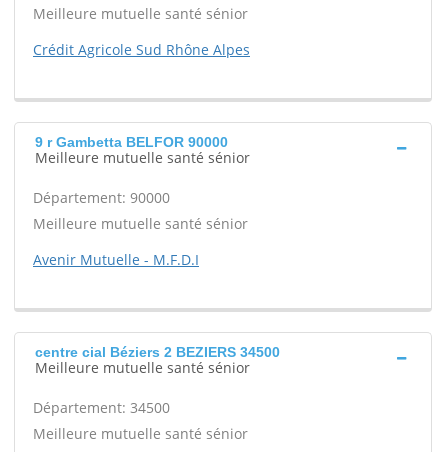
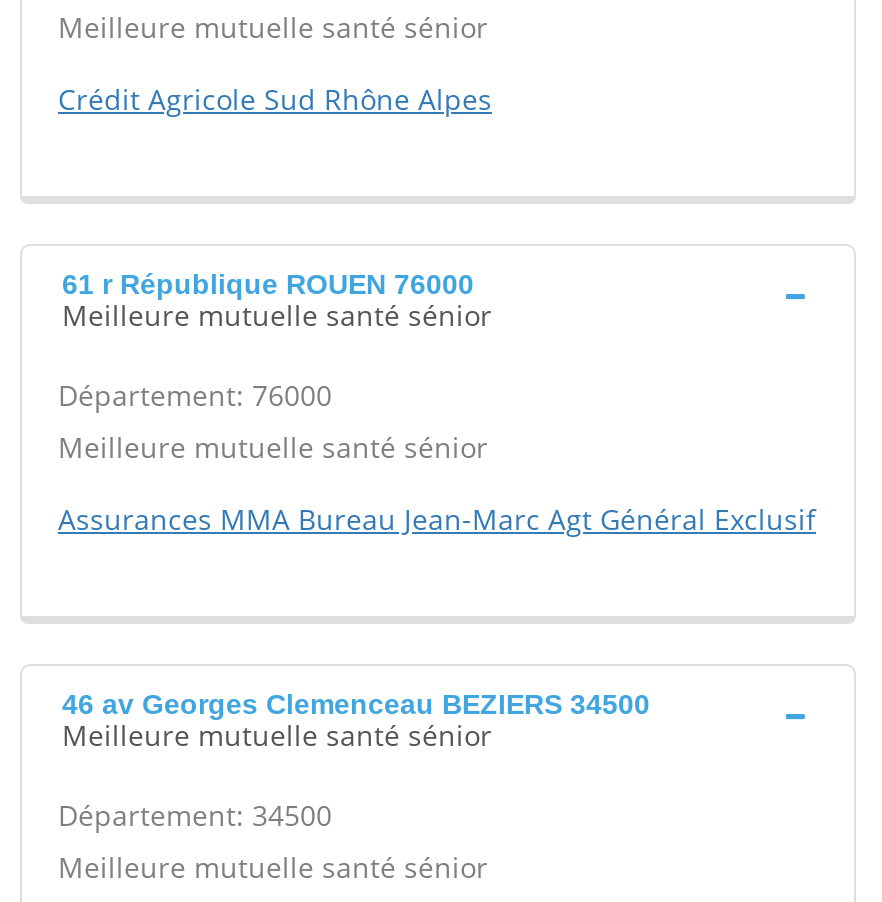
[35,134,228,150] 9 r Gambetta BELFOR 90000 -> [62,268,474,300] 61 r République ROUEN 76000
[33,188,170,207] Département: 90000 -> [58,376,332,414] Département: 76000
[33,250,199,269] Avenir Mutuelle - M.F.D.I -> [58,500,816,538] Assurances MMA Bureau Jean-Marc Agt Général Exclusif
[35,344,280,360] centre cial Béziers 2 BEZIERS 34500 -> [62,688,650,720] 46 av Georges Clemenceau BEZIERS 34500

